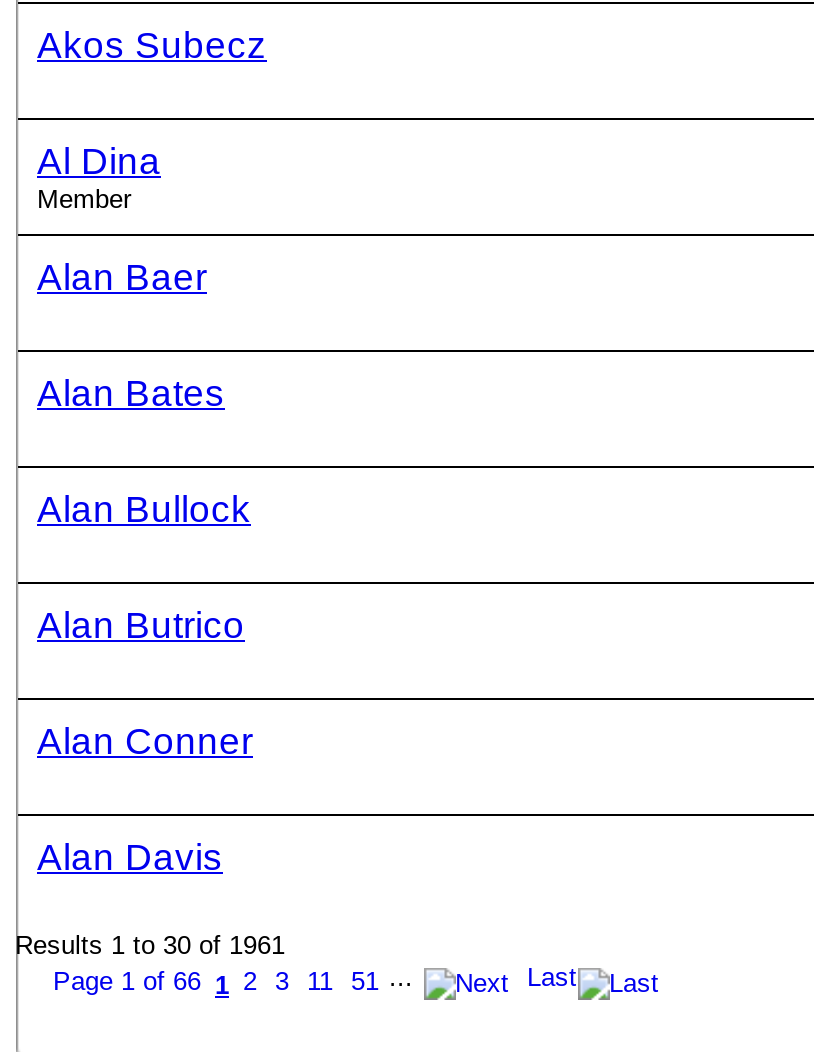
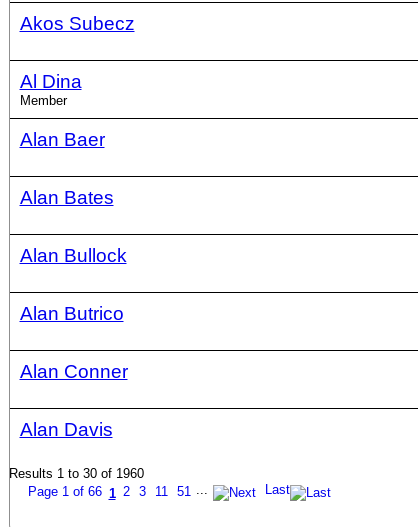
[15,930,285,960] Results 1 to 30 of 1961 -> [8,466,143,481] Results 1 to 30 of 1960

